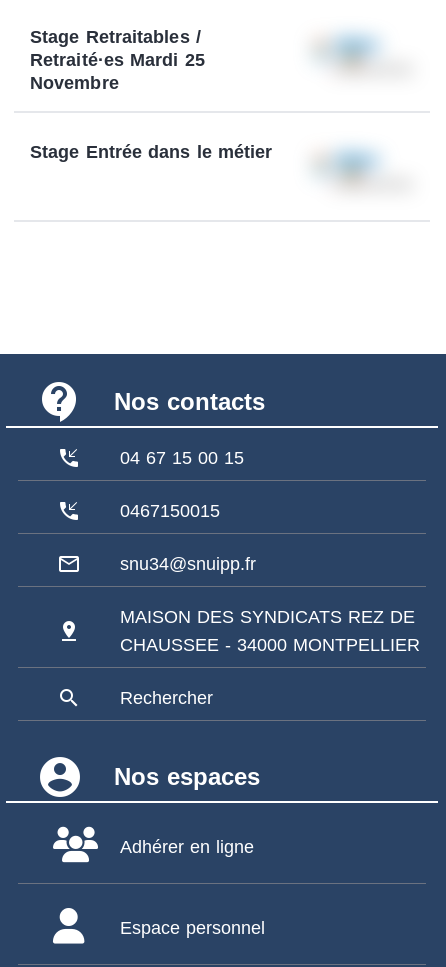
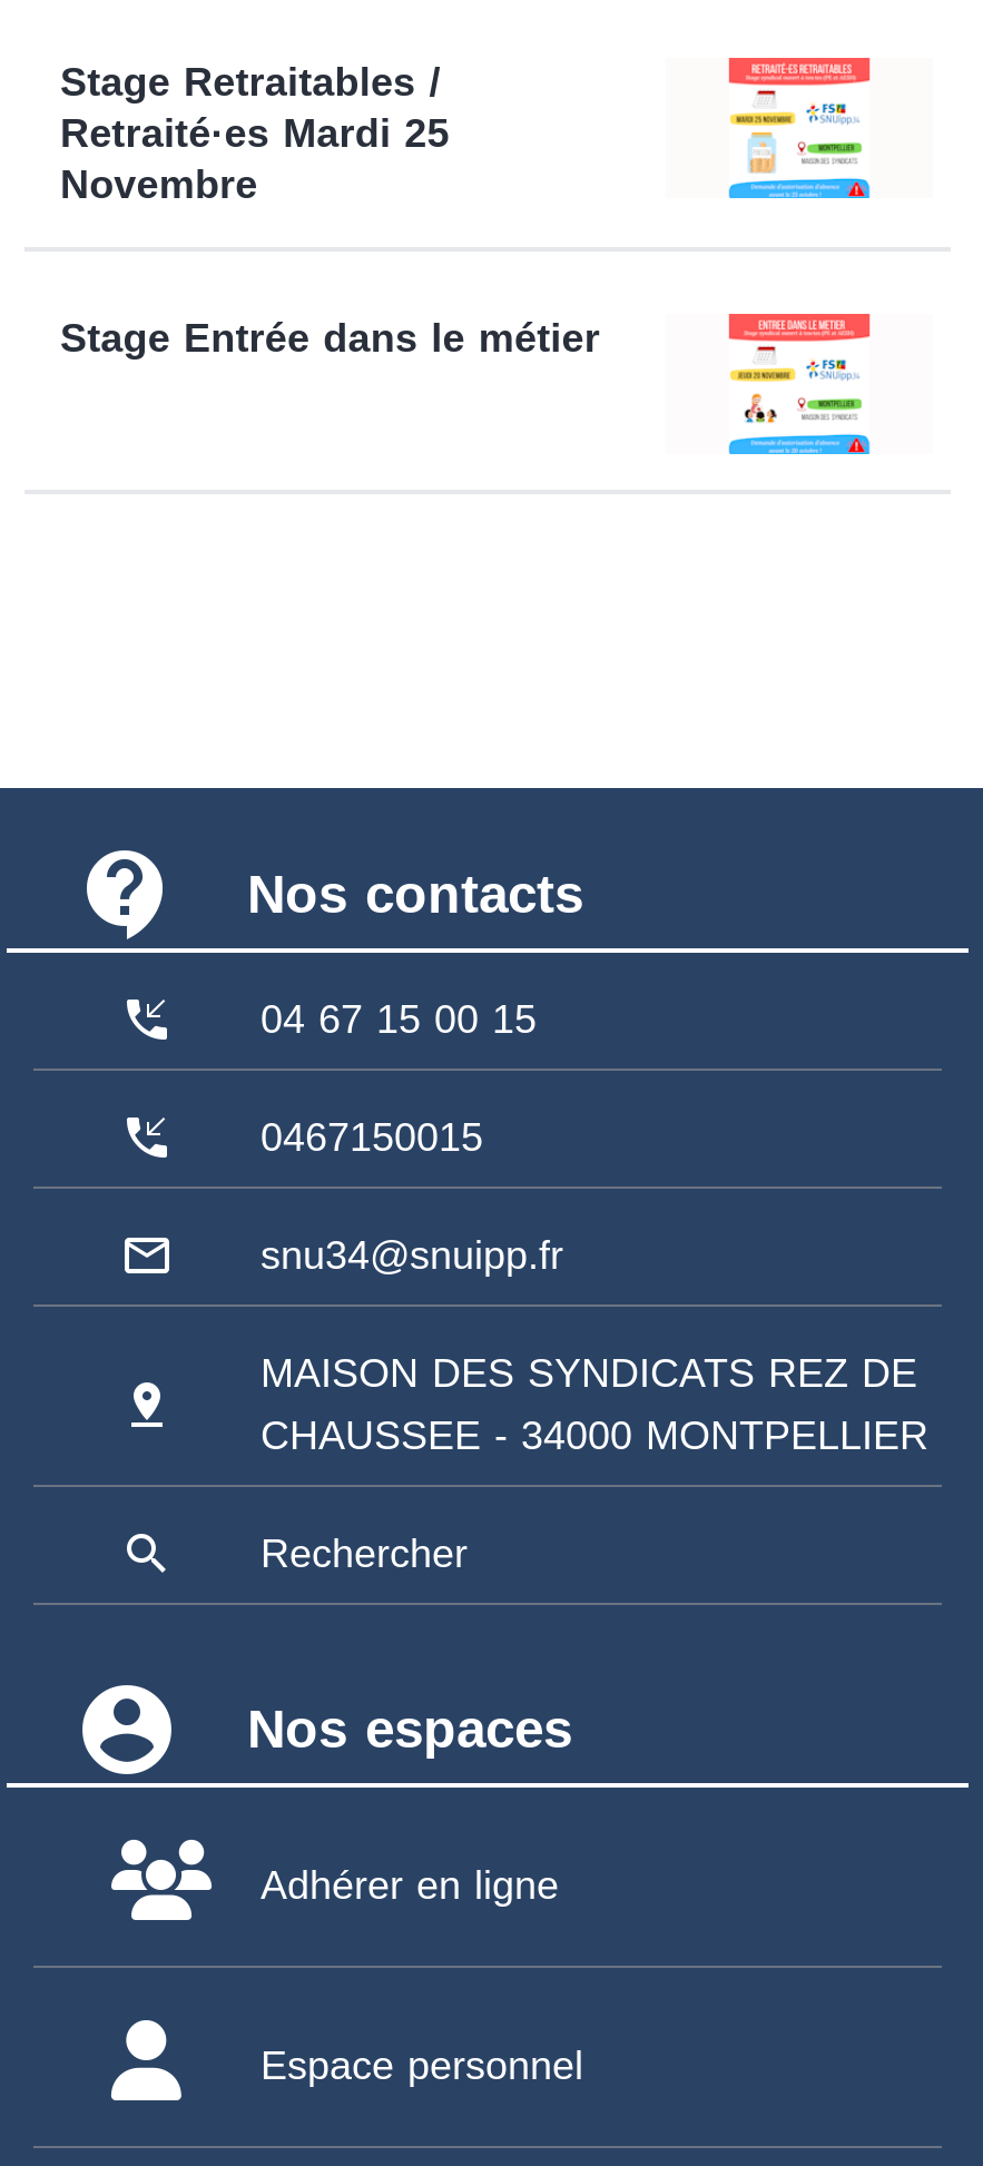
[317,26,394,89] [image] -> [701,56,873,200] [image]
[317,141,394,204] [image] -> [701,312,873,456] [image]

